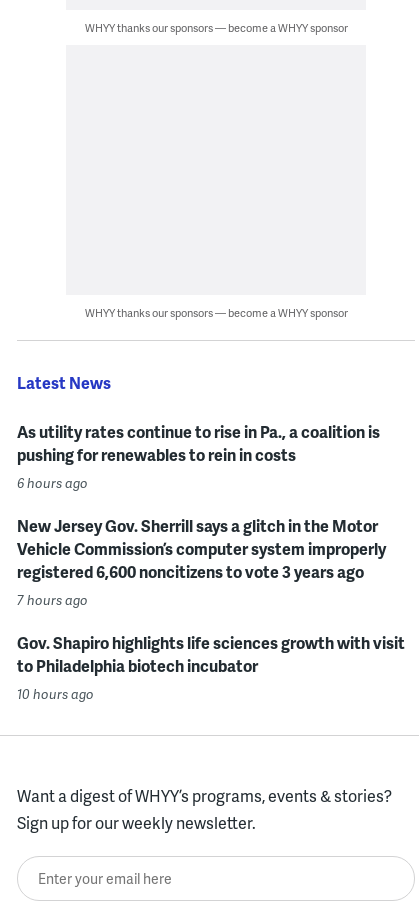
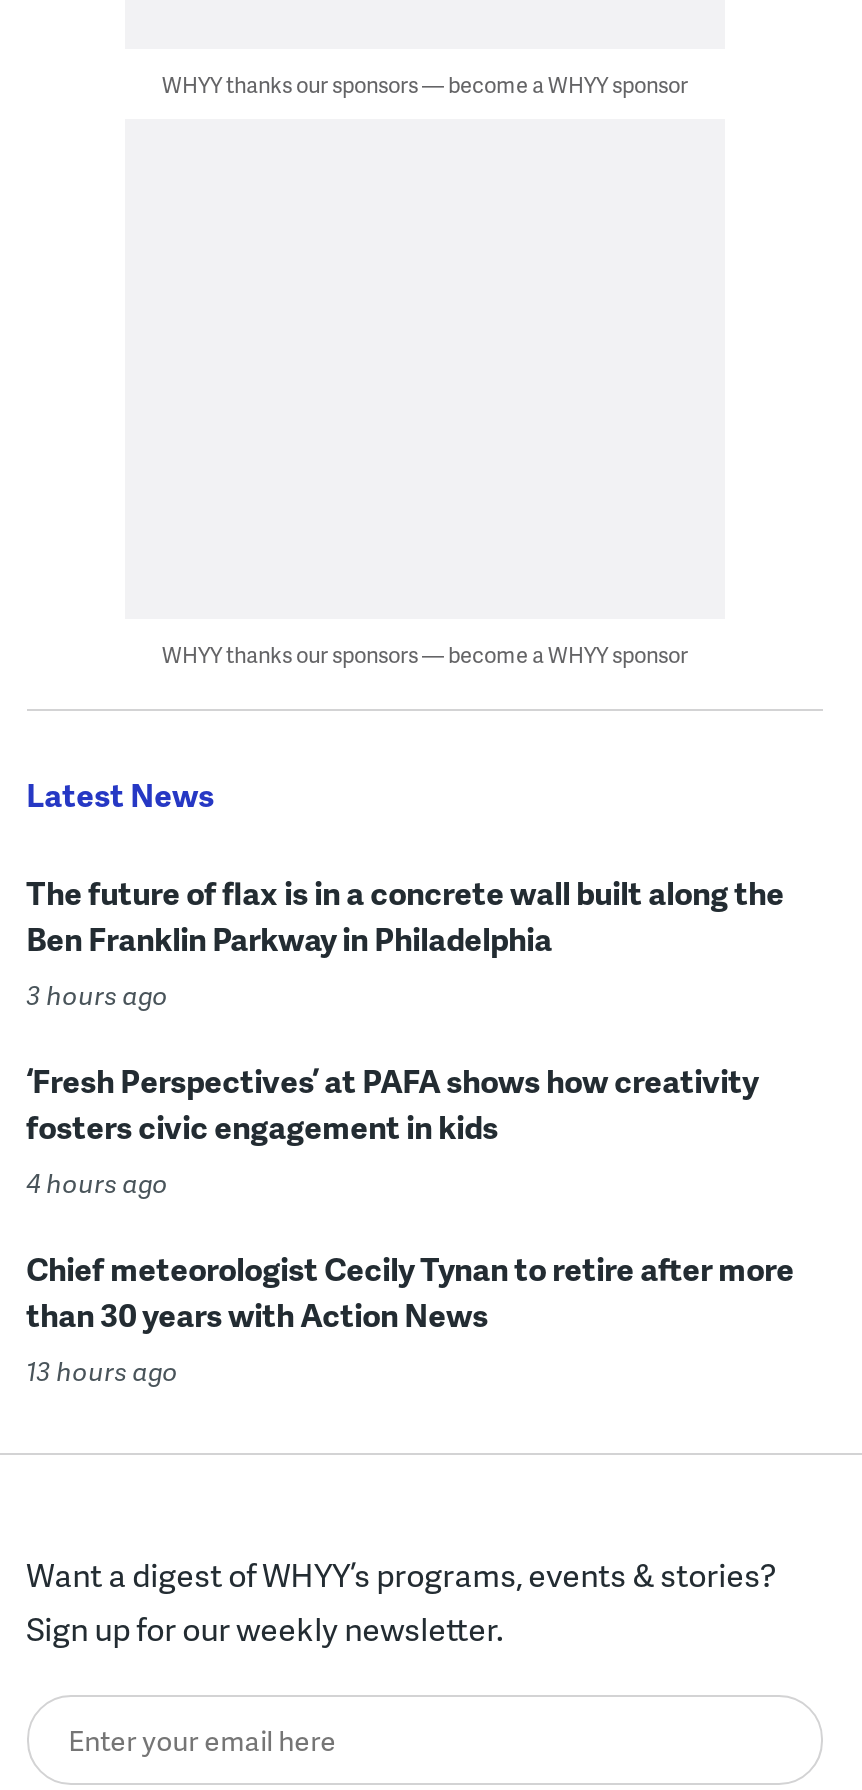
[17,420,380,492] As utility rates continue to rise in Pa., a coalition is | pushing for renewables to rein in costs | 6 hours ago -> [26,868,784,1012] The future of flax is in a concrete wall built along the | Ben Franklin Parkway in Philadelphia | 3 hours ago
[17,514,386,609] New Jersey Gov. Sherrill says a glitch in the Motor | Vehicle Commission’s computer system improperly | registered 6,600 noncitizens to vote 3 years ago | 7 hours ago -> [26,1056,758,1200] ‘Fresh Perspectives’ at PAFA shows how creativity | fosters civic engagement in kids | 4 hours ago
[17,631,405,703] Gov. Shapiro highlights life sciences growth with visit | to Philadelphia biotech incubator | 10 hours ago -> [26,1244,794,1388] Chief meteorologist Cecily Tynan to retire after more | than 30 years with Action News | 13 hours ago

